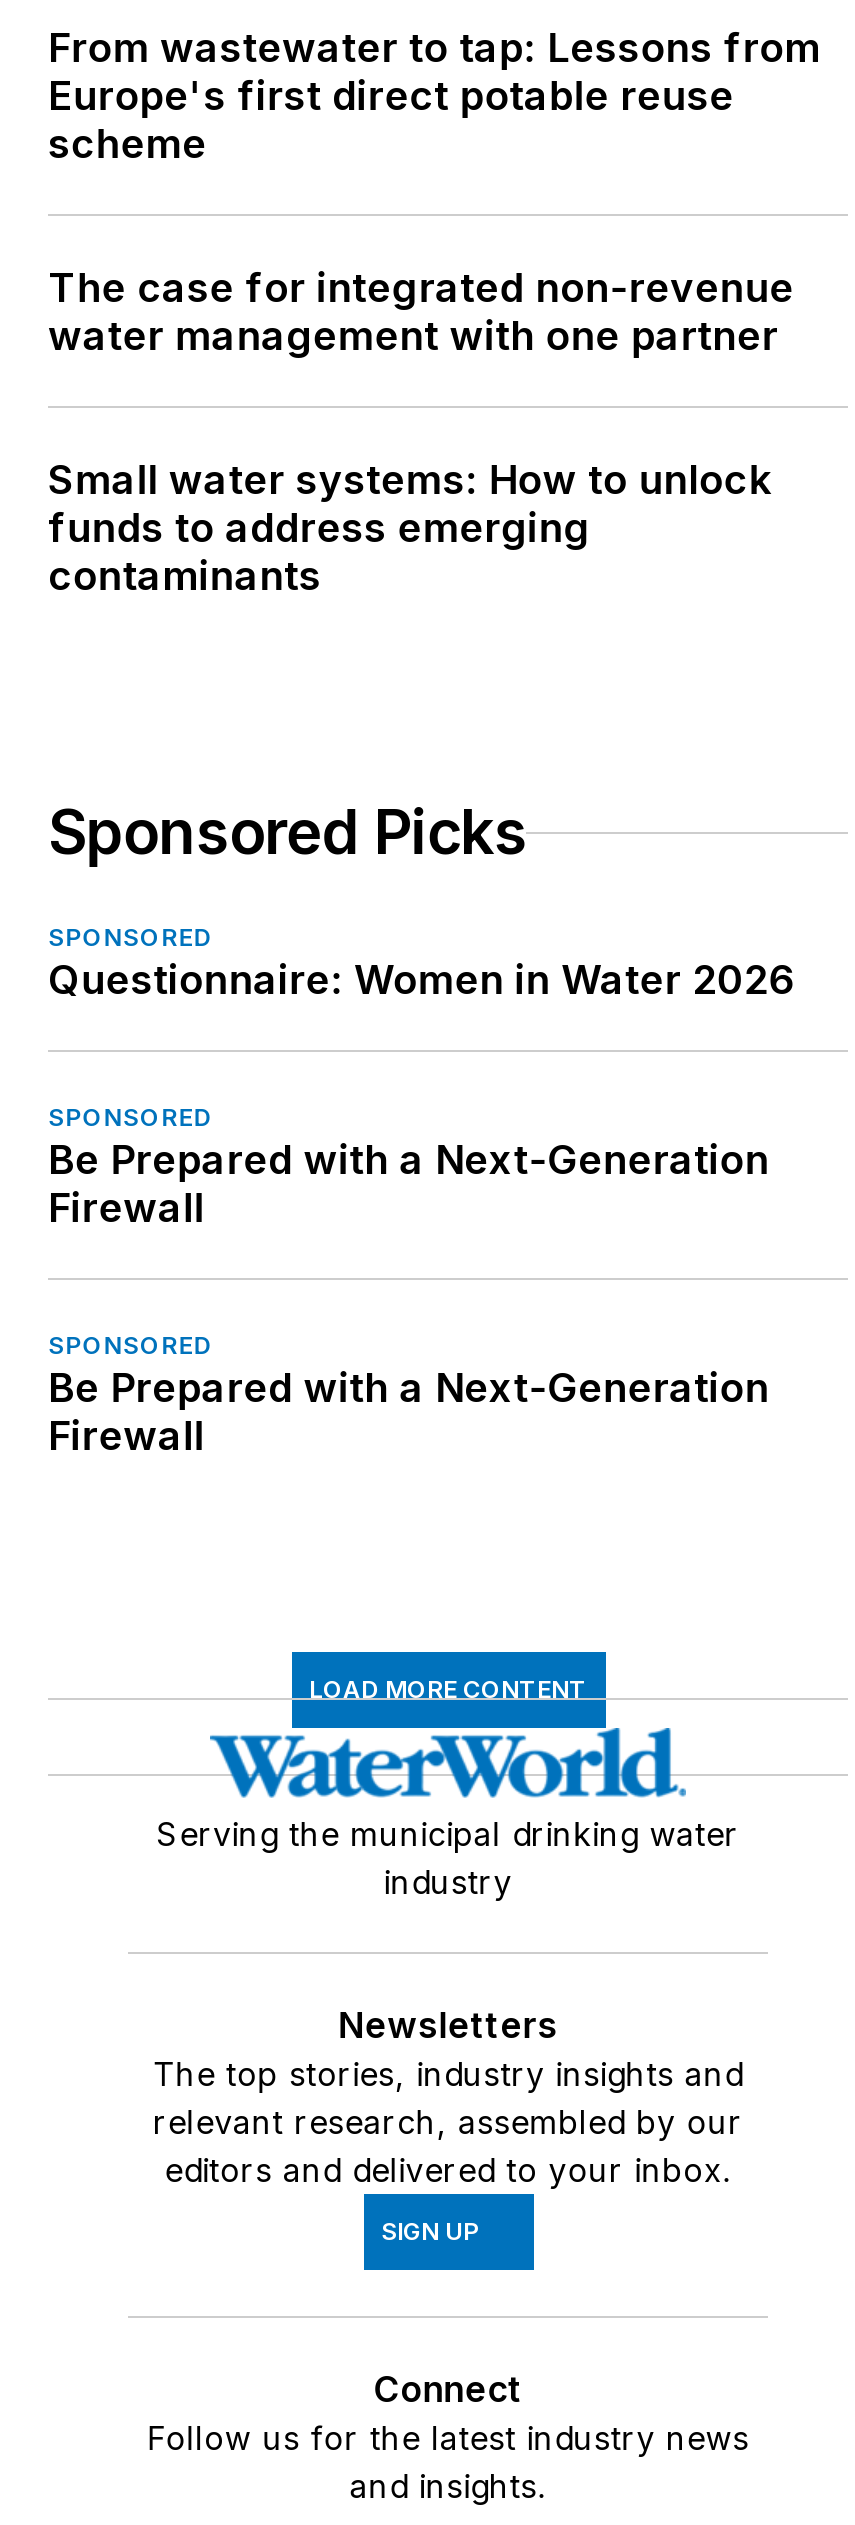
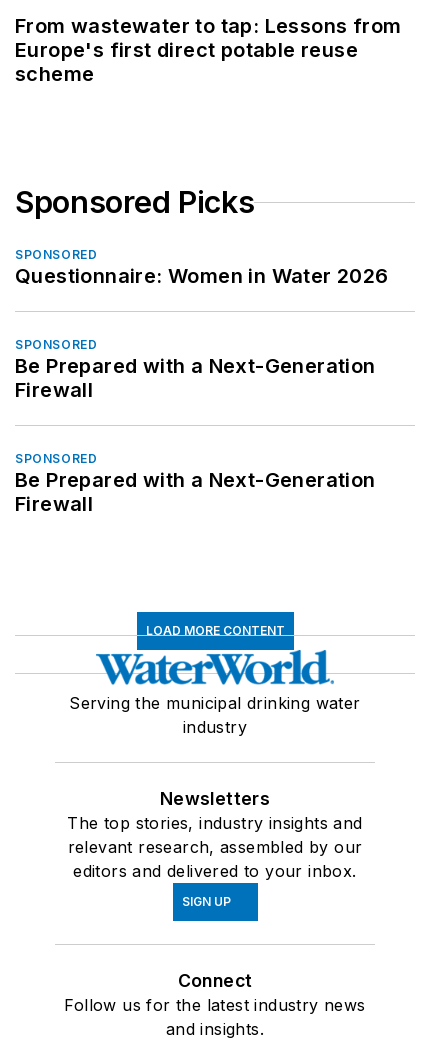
[48,265,794,601] The case for integrated non-revenue | water management with one partner | Small water systems: How to unlock | funds to address emerging | contaminants -> none

